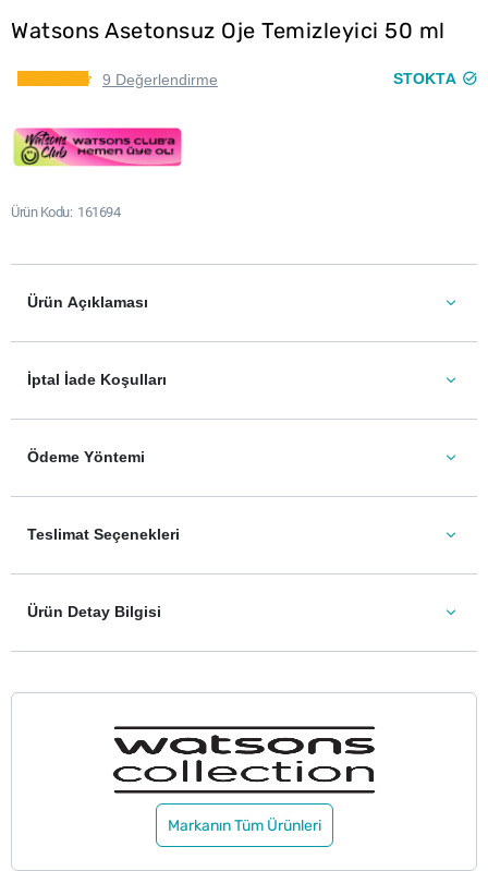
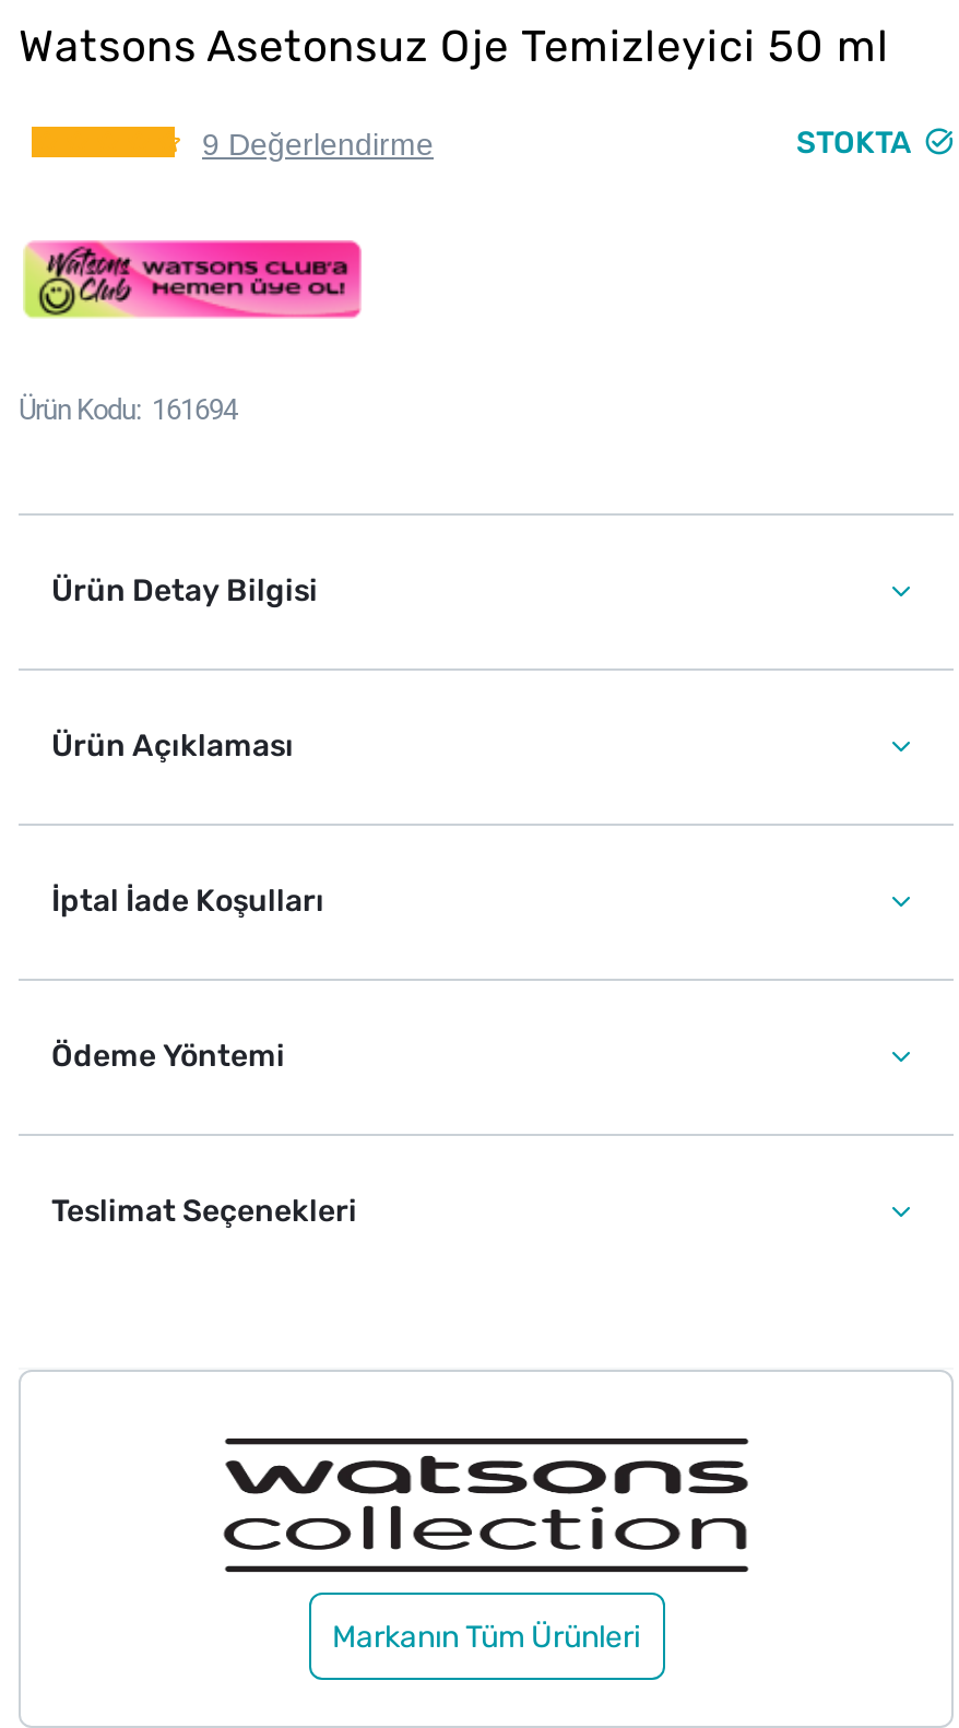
moved [27,293,180,544] -> [51,727,357,1230]: Ürün Açıklaması | İptal İade Koşulları | Ödeme Yöntemi | Teslimat Seçenekleri
moved [27,603,161,621] -> [51,572,318,609]: Ürün Detay Bilgisi

